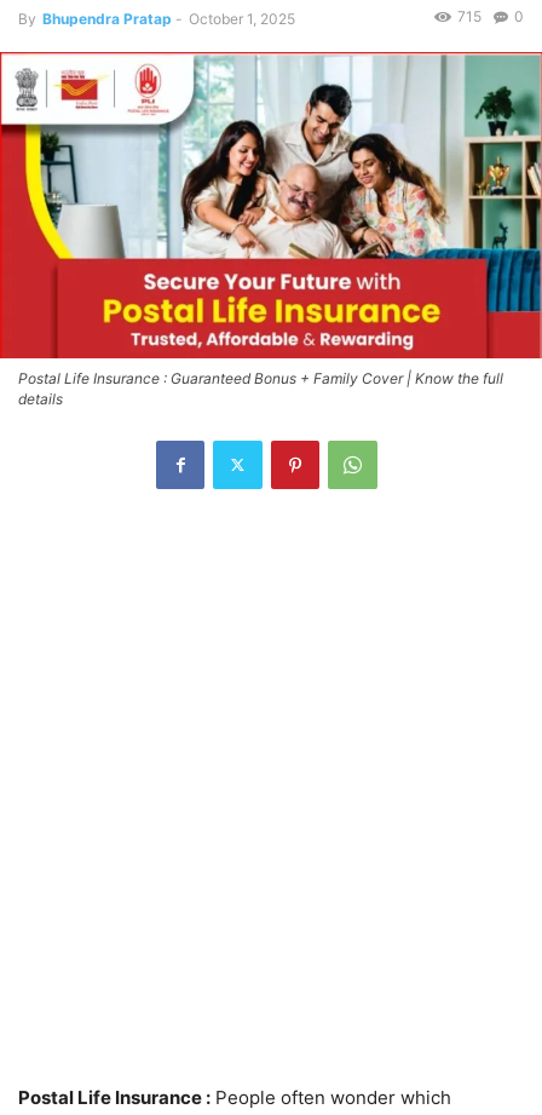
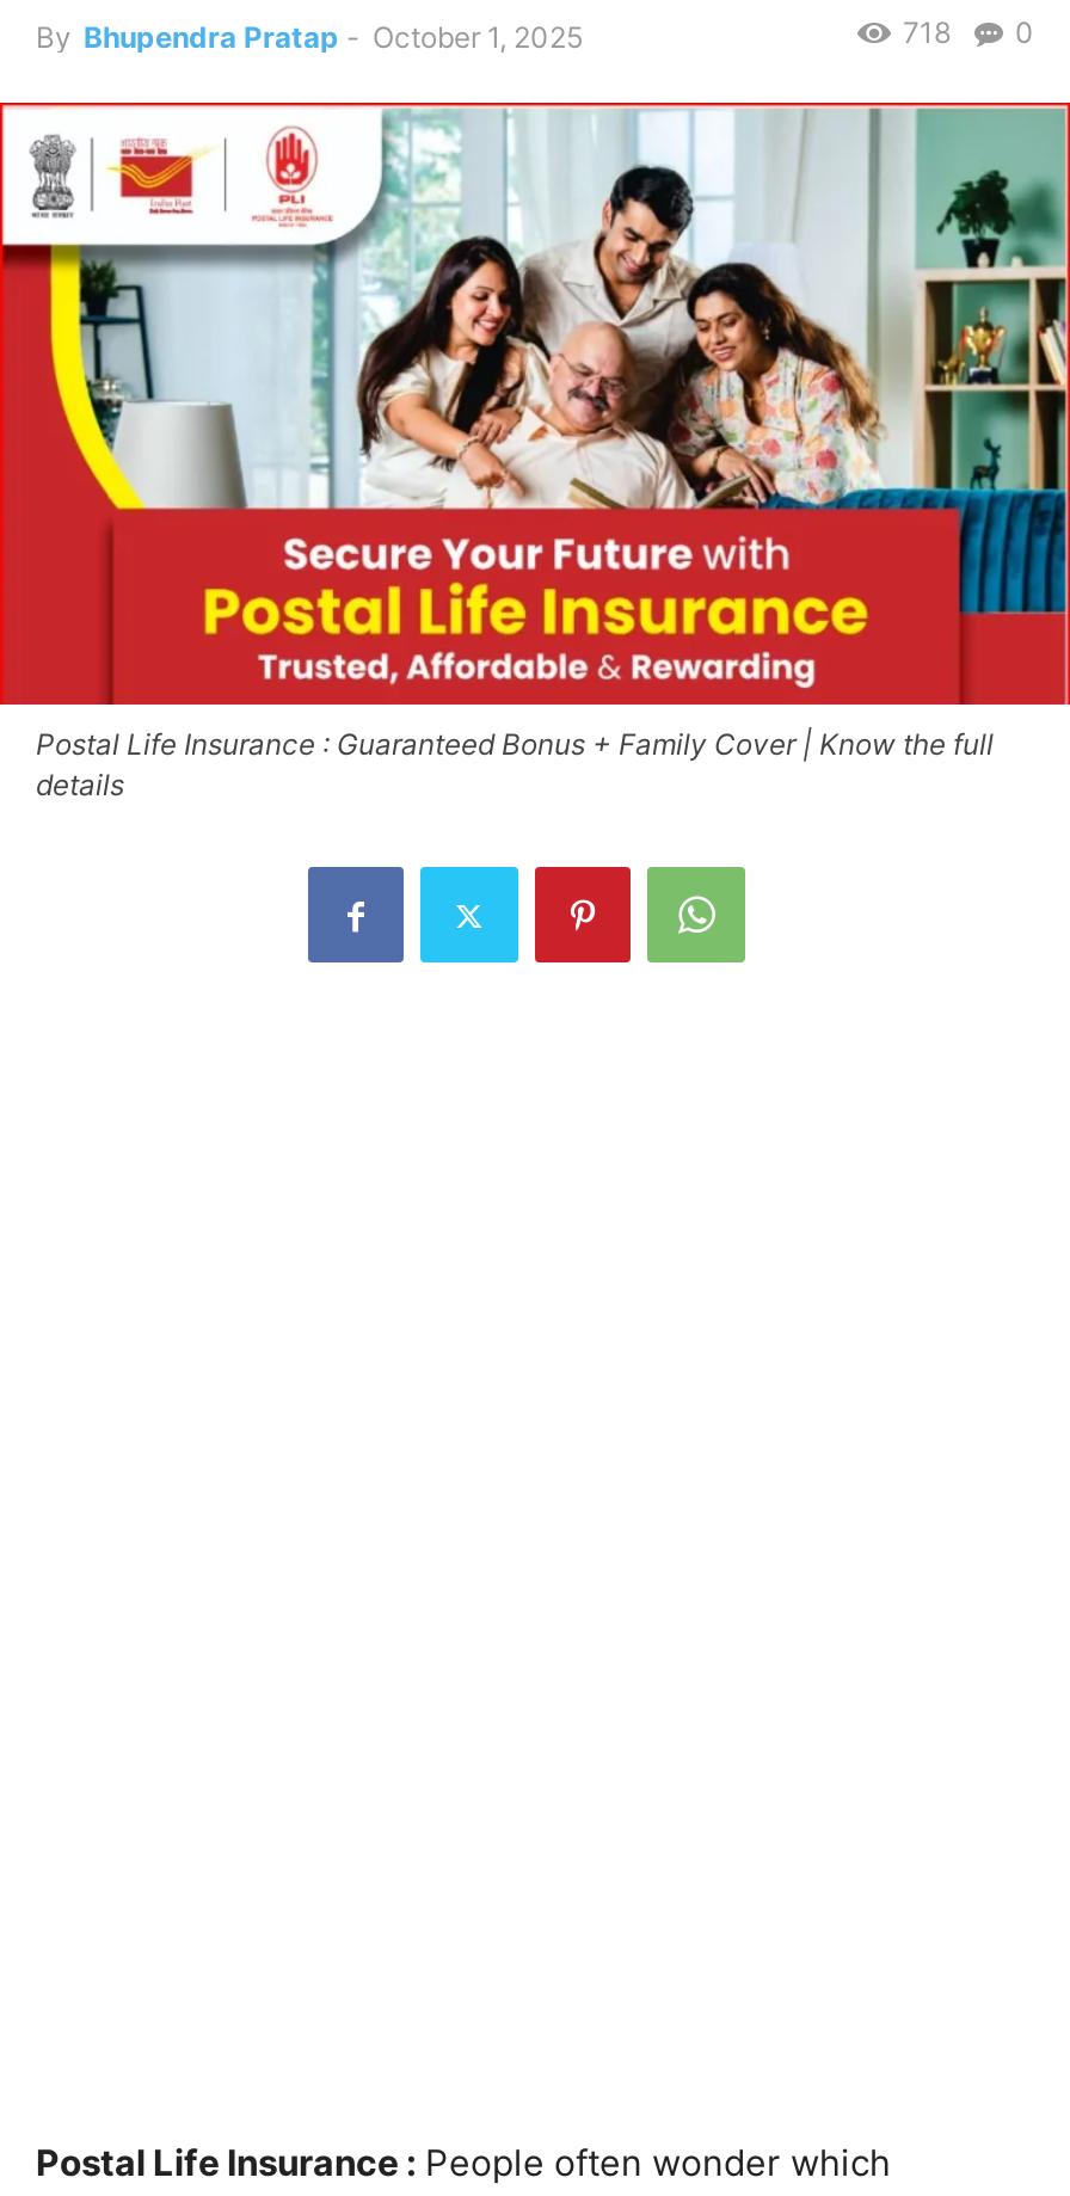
[457,7,524,25] 715 0 -> [903,14,1034,50] 718 0

